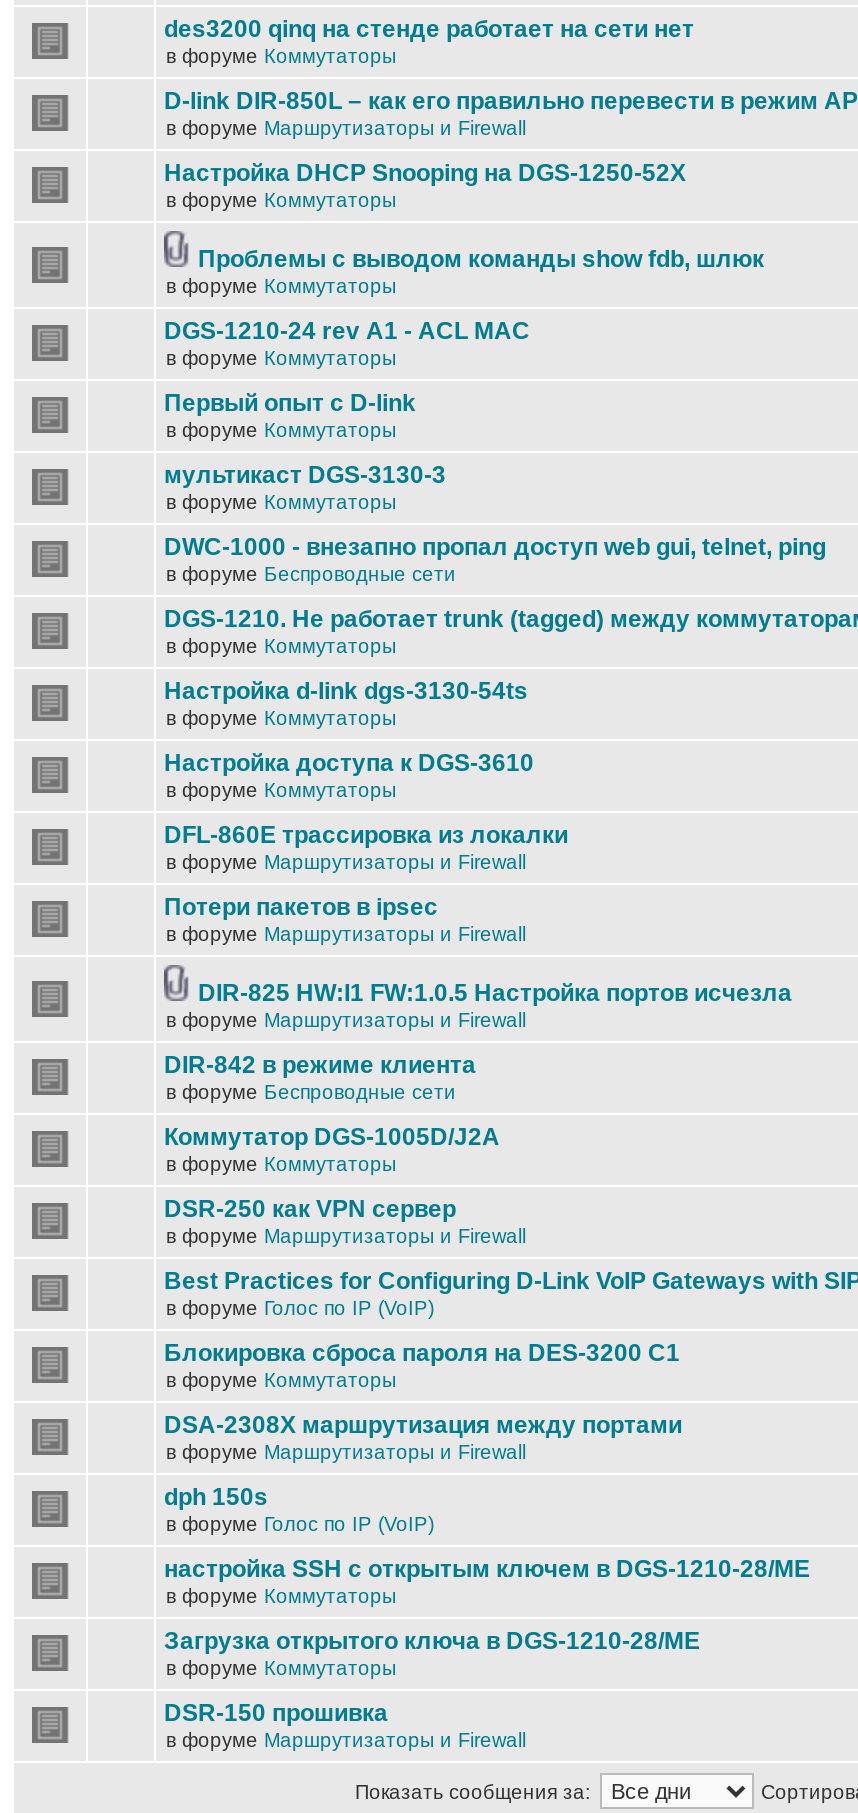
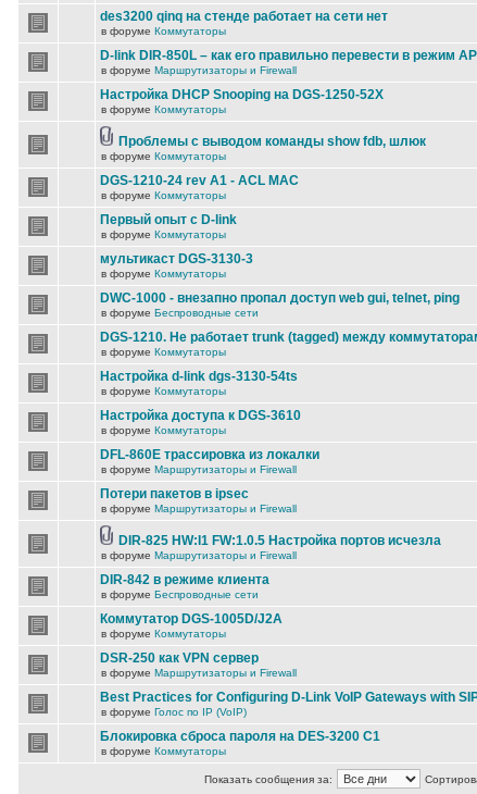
[164,1411,810,1751] DSA-2308X маршрутизация между портами | в форуме Маршрутизаторы и Firewall | dph 150s | в форуме Голос по IP (VoIP) | настройка SSH с открытым ключем в DGS-1210-28/ME | в форуме Коммутаторы | Загрузка открытого ключа в DGS-1210-28/ME | в форуме Коммутаторы | DSR-150 прошивка | в форуме Маршрутизаторы и Firewall -> none

